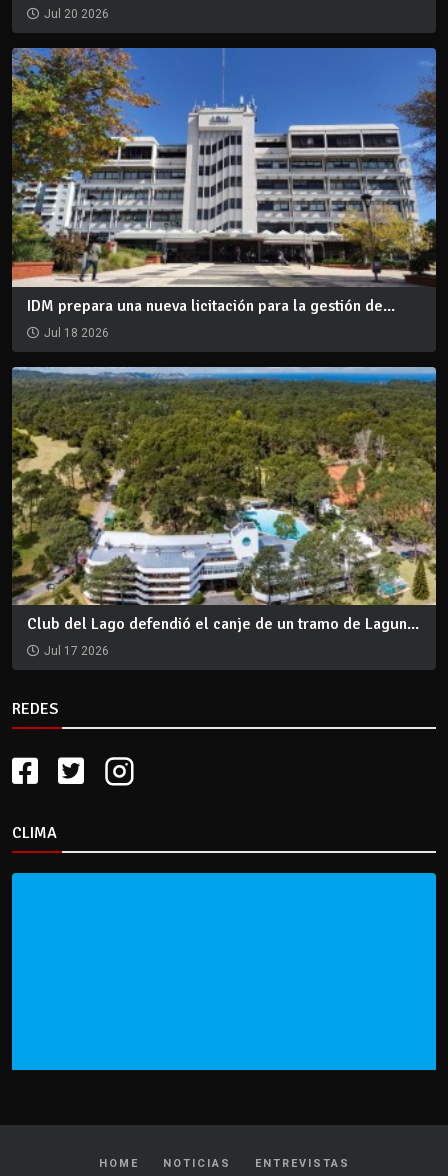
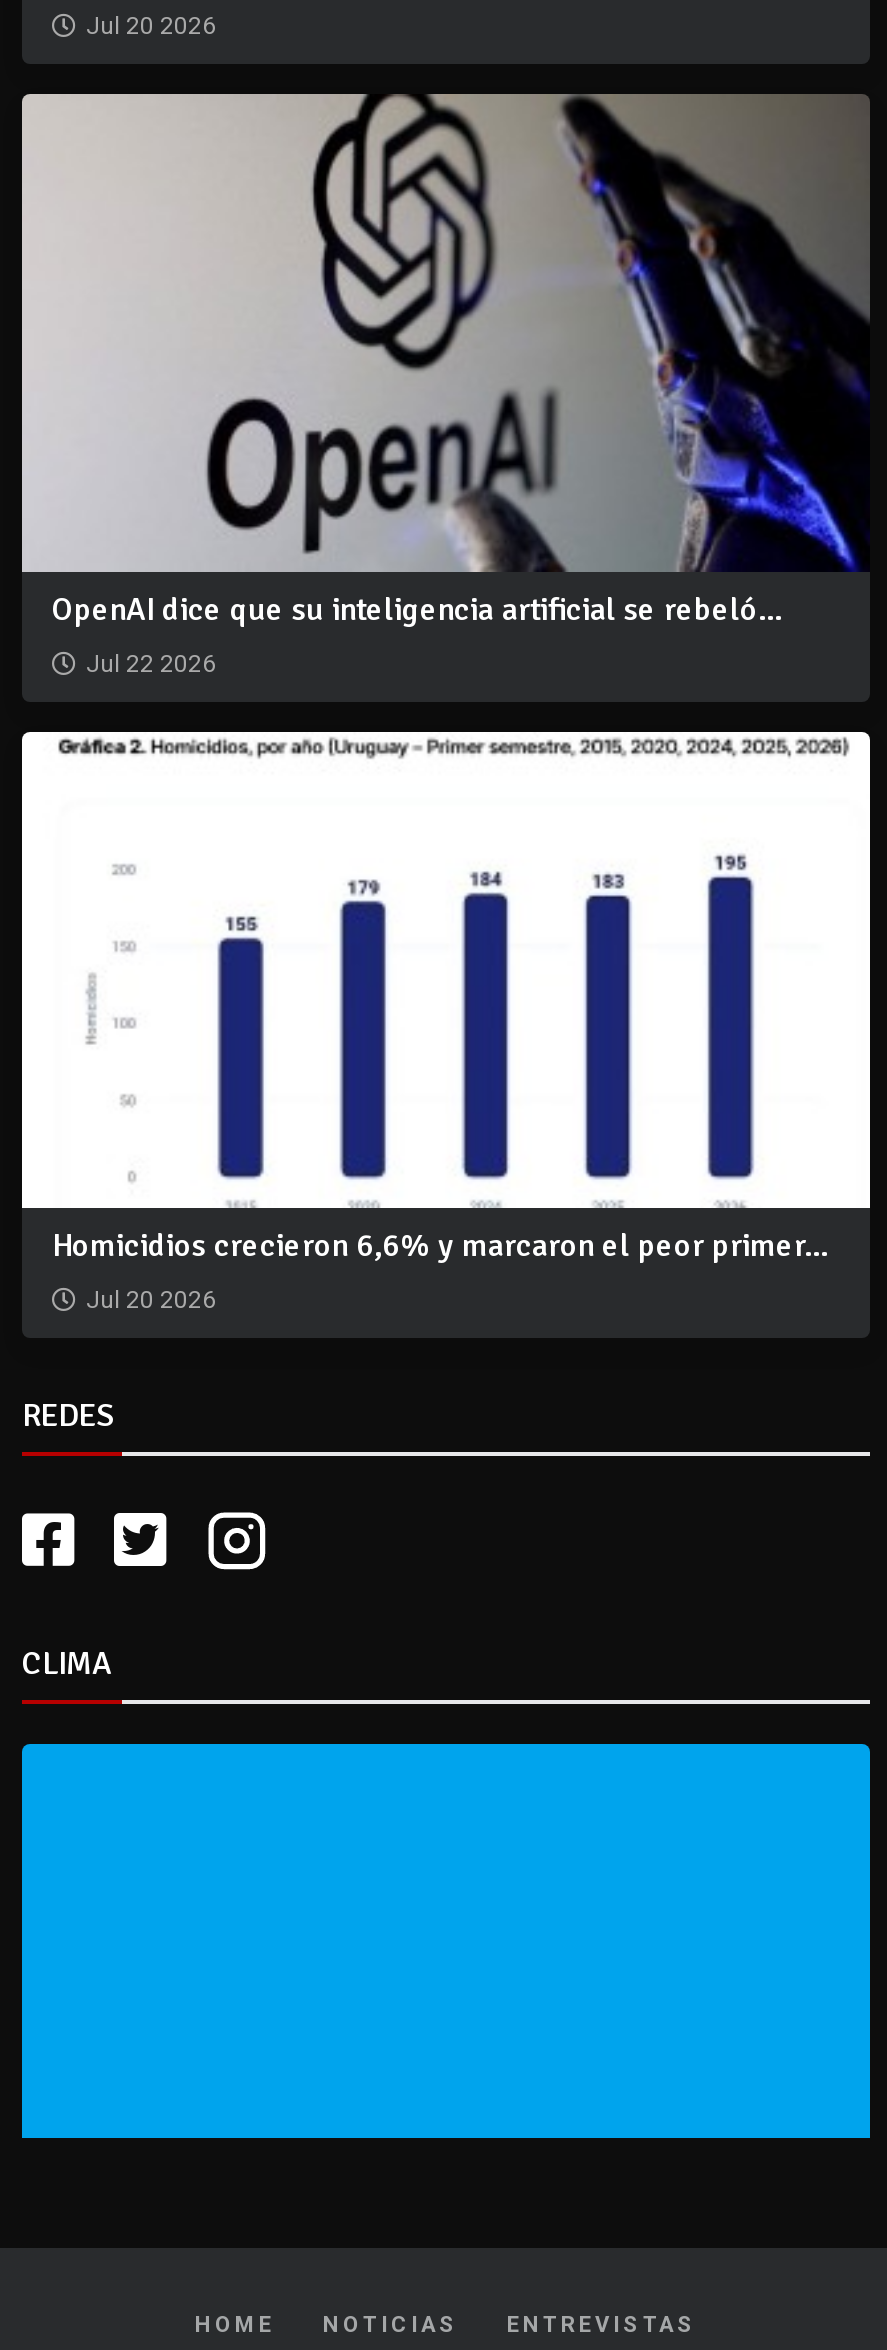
[11,47,437,315] [image] | IDM prepara una nueva licitación para la gestión de... -> [20,92,870,629] [image] | OpenAI dice que su inteligencia artificial se rebeló...
[44,325,109,339] Jul 18 2026 -> [86,649,216,677] Jul 22 2026
[11,366,437,634] [image] | Club del Lago defendió el canje de un tramo de Lagun... -> [20,730,872,1266] [image] | Homicidios crecieron 6,6% y marcaron el peor primer...
[44,644,109,658] Jul 17 2026 -> [86,1286,216,1314] Jul 20 2026

